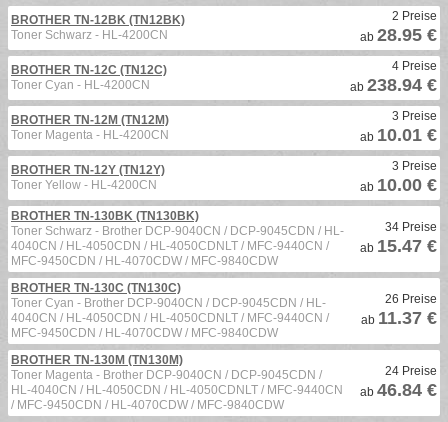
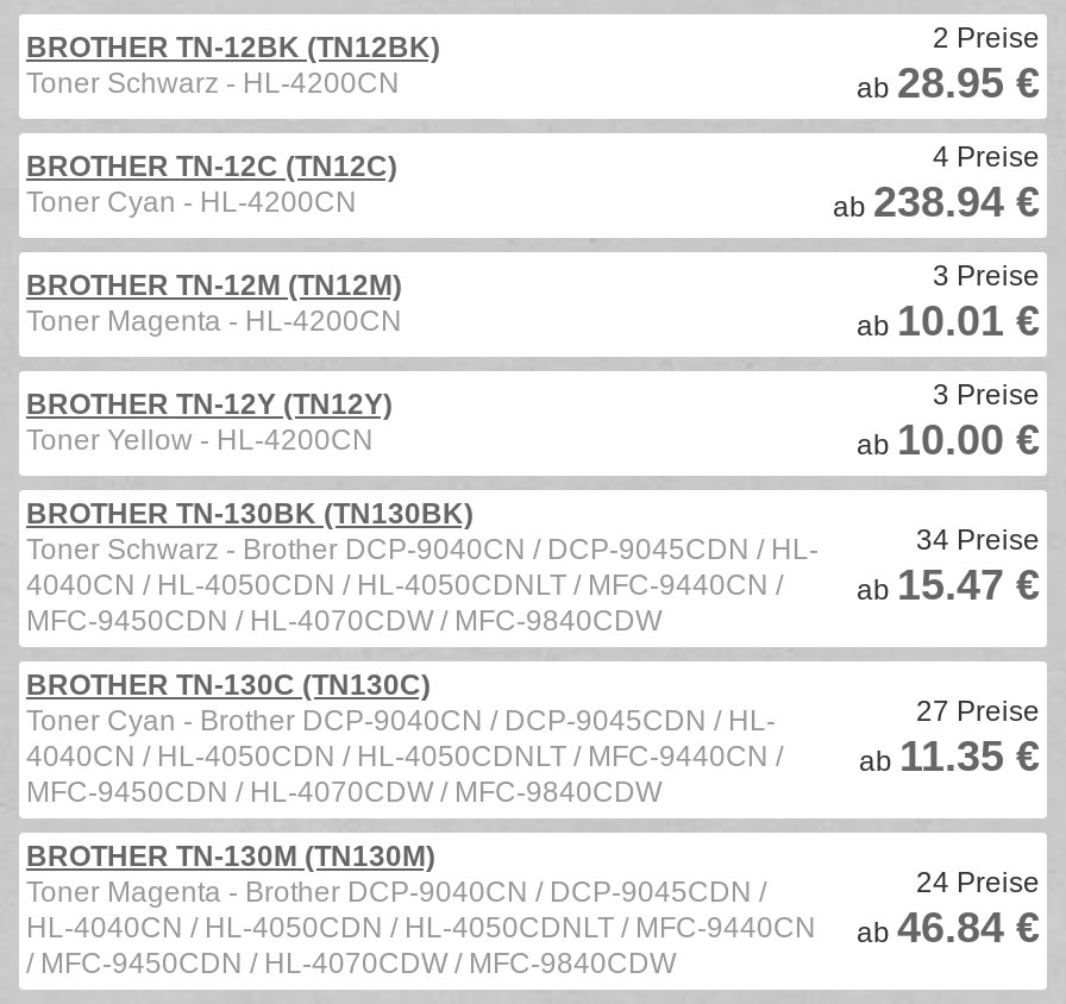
[385,292,437,306] 26 Preise -> [916,695,1040,728] 27 Preise
[361,308,437,328] ab 11.37 € -> [859,733,1040,780] ab 11.35 €

